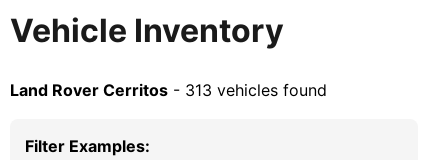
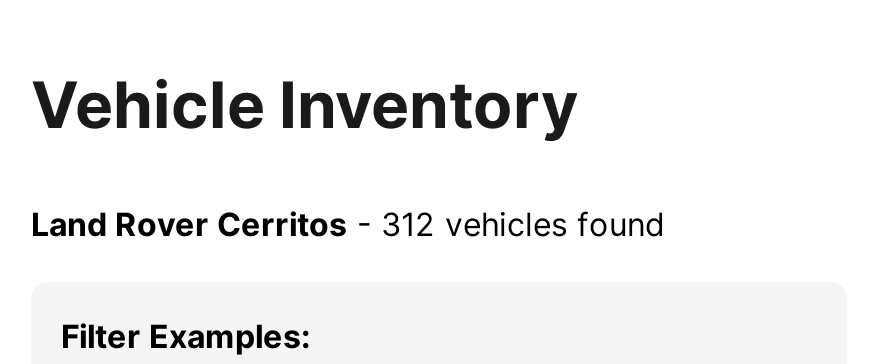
[10,80,327,100] Land Rover Cerritos - 313 vehicles found -> [31,204,665,244] Land Rover Cerritos - 312 vehicles found

